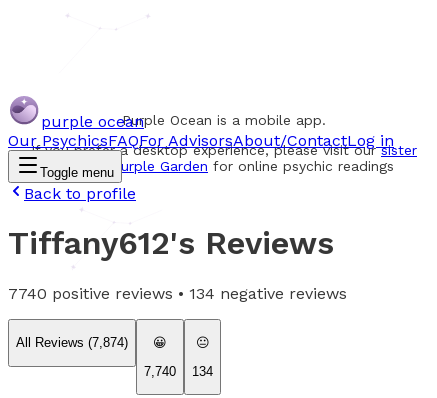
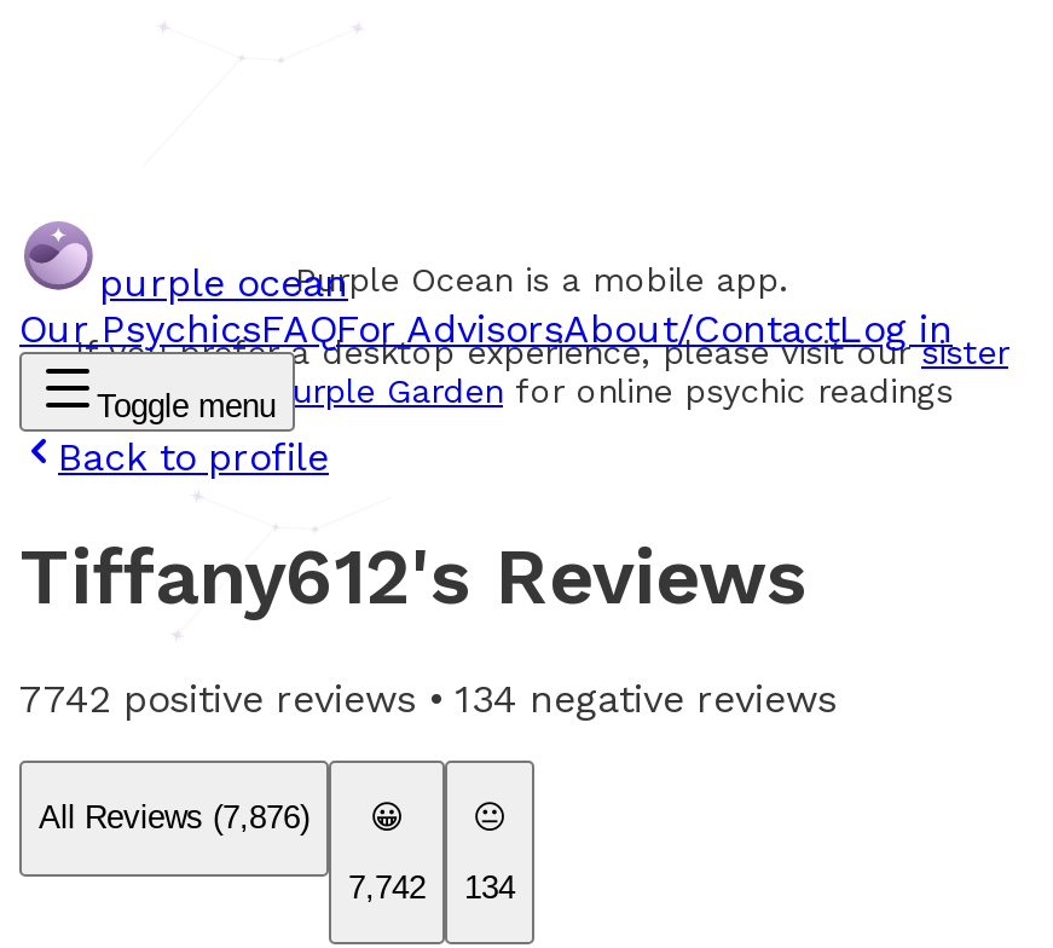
[8,284,347,303] 7740 positive reviews • 134 negative reviews -> [19,676,837,722] 7742 positive reviews • 134 negative reviews
[16,335,128,350] All Reviews (7,874) -> [39,800,309,836] All Reviews (7,876)
[144,363,213,378] 7,740 134 -> [348,868,515,904] 7,742 134

